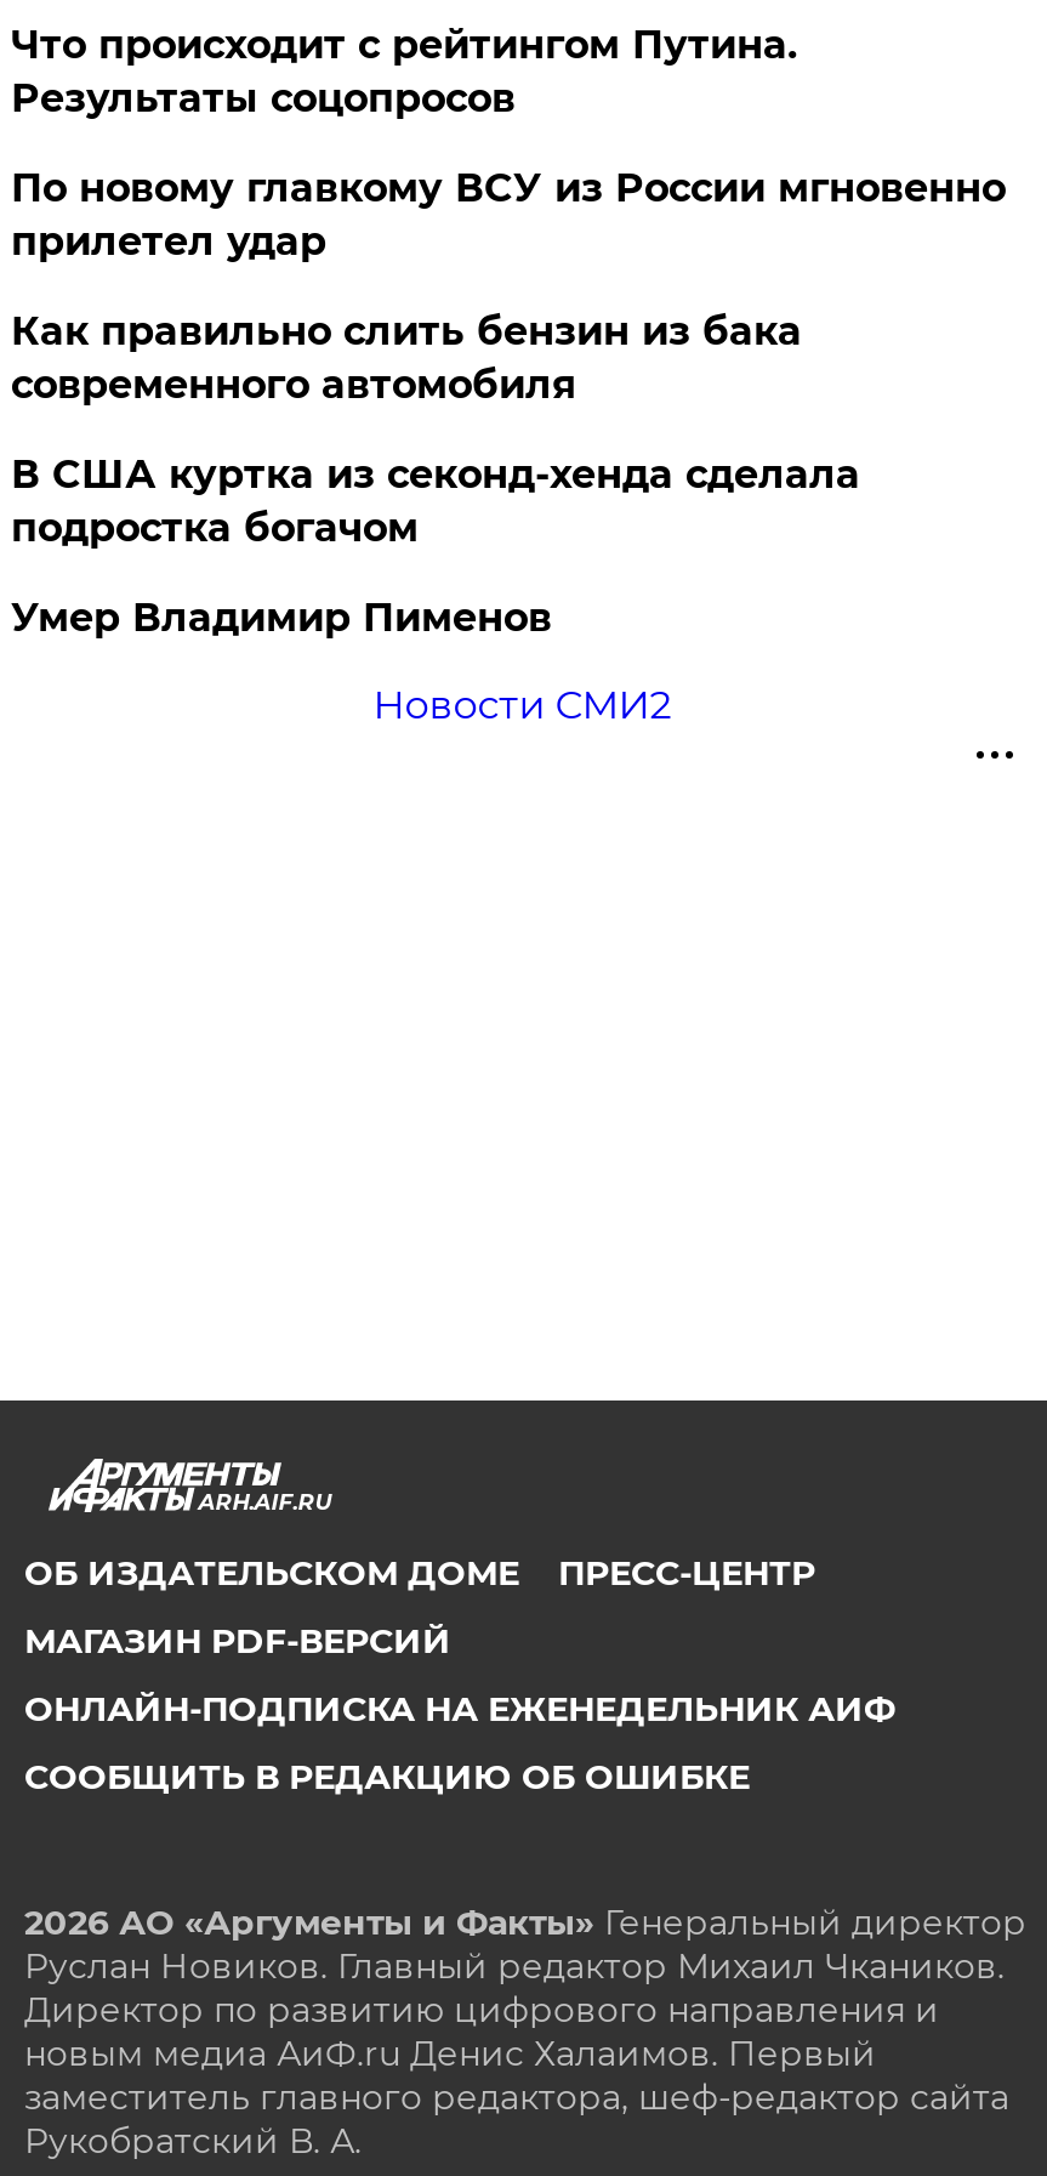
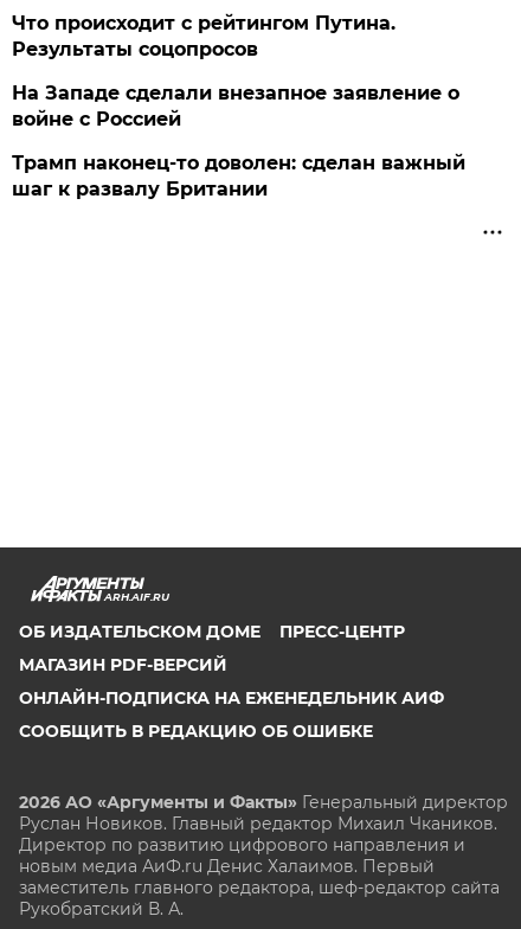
[11,165,1006,728] По новому главкому ВСУ из России мгновенно | прилетел удар | Как правильно слить бензин из бака | современного автомобиля | В США куртка из секонд-хенда сделала | подростка богачом | Умер Владимир Пименов | Новости СМИ2 -> [12,82,466,200] На Западе сделали внезапное заявление о | войне с Россией | Трамп наконец-то доволен: сделан важный | шаг к развалу Британии

